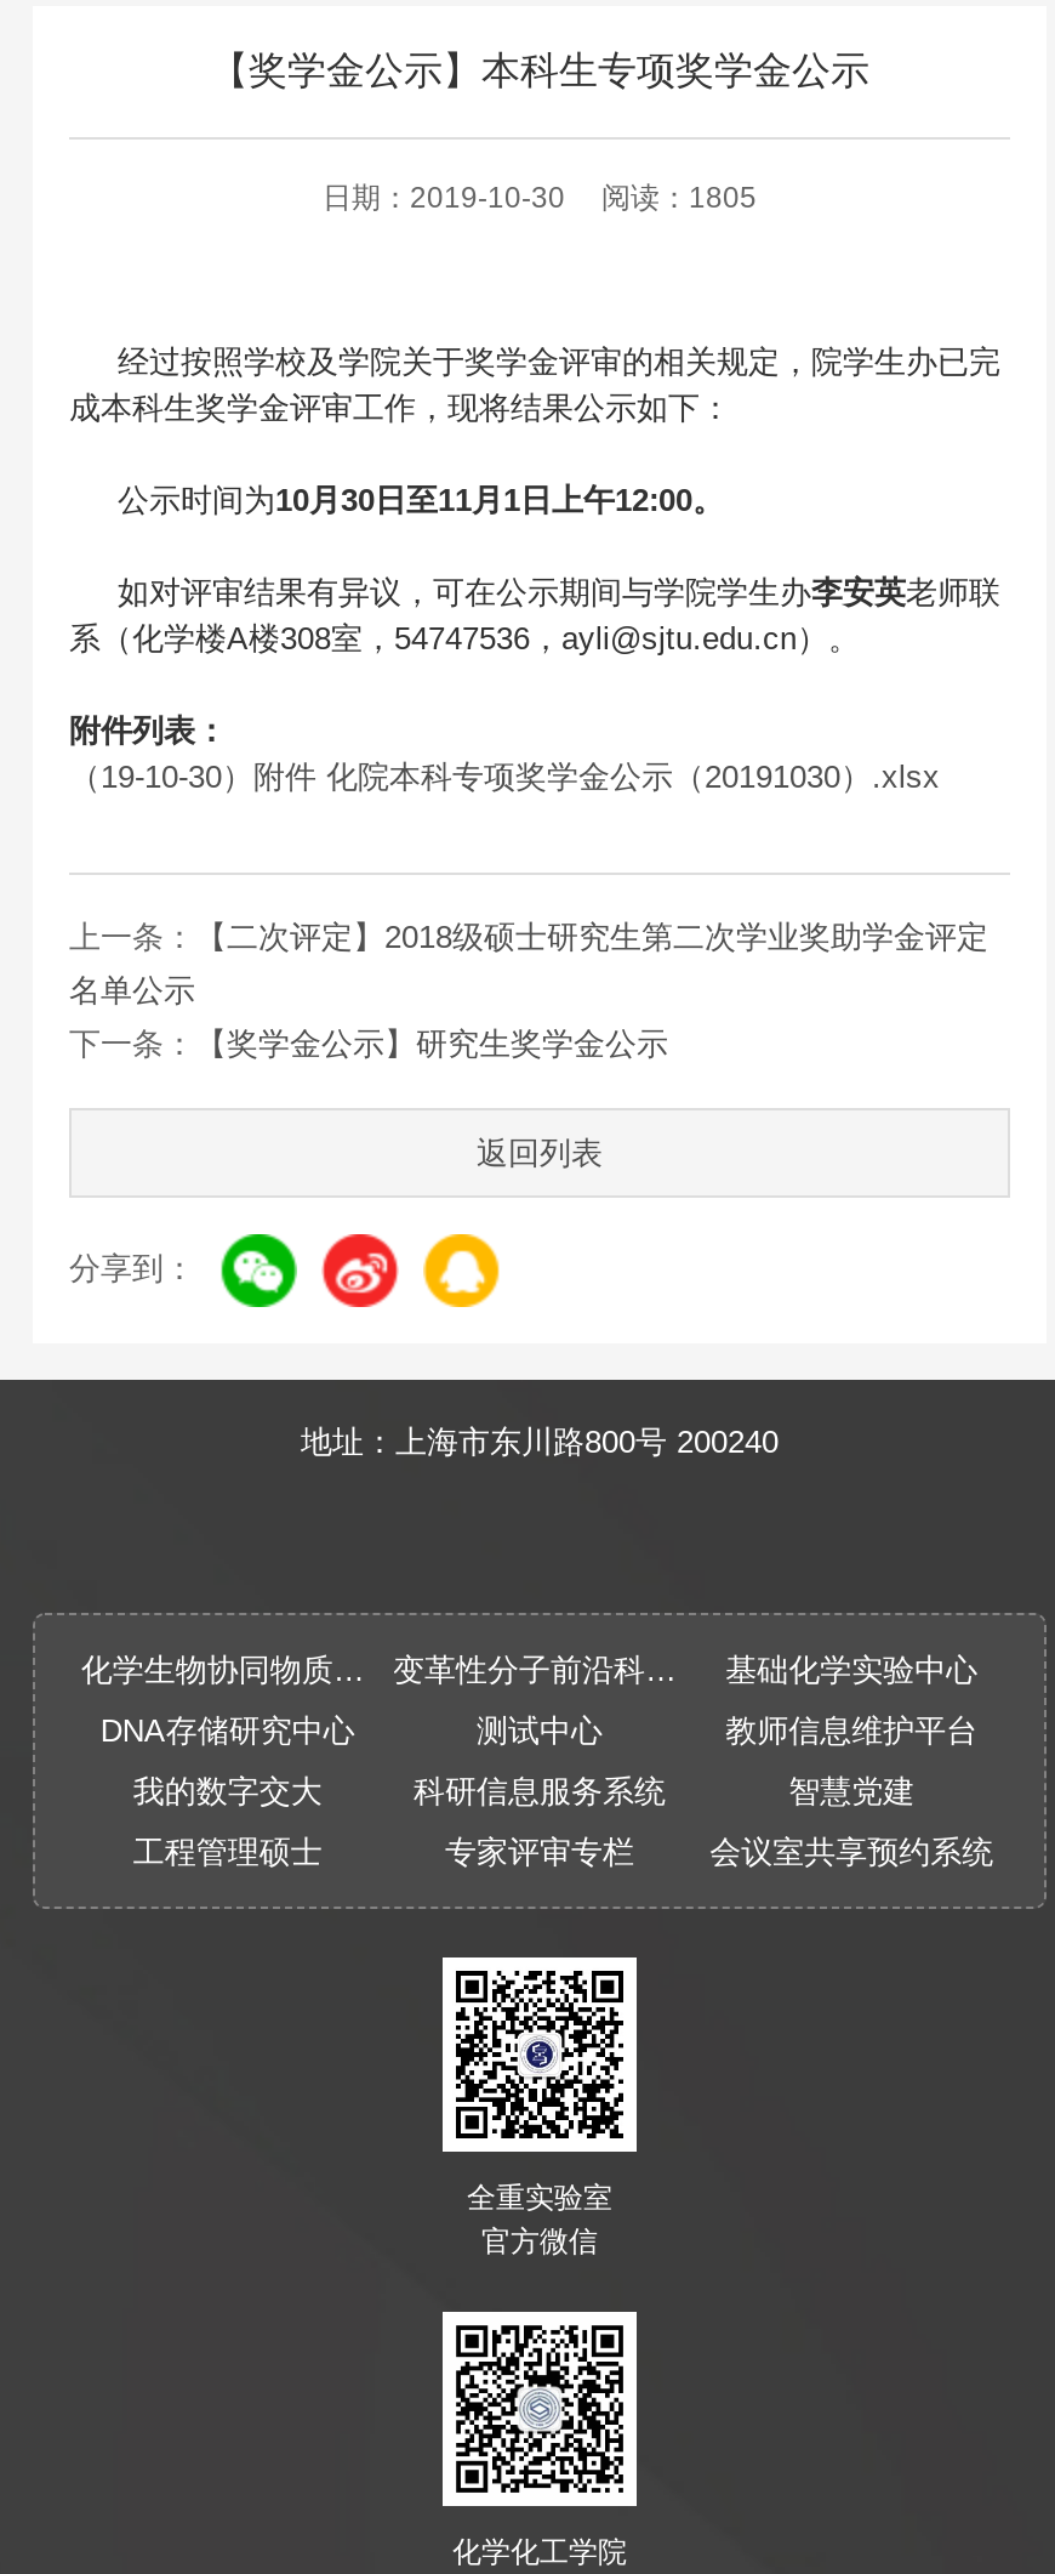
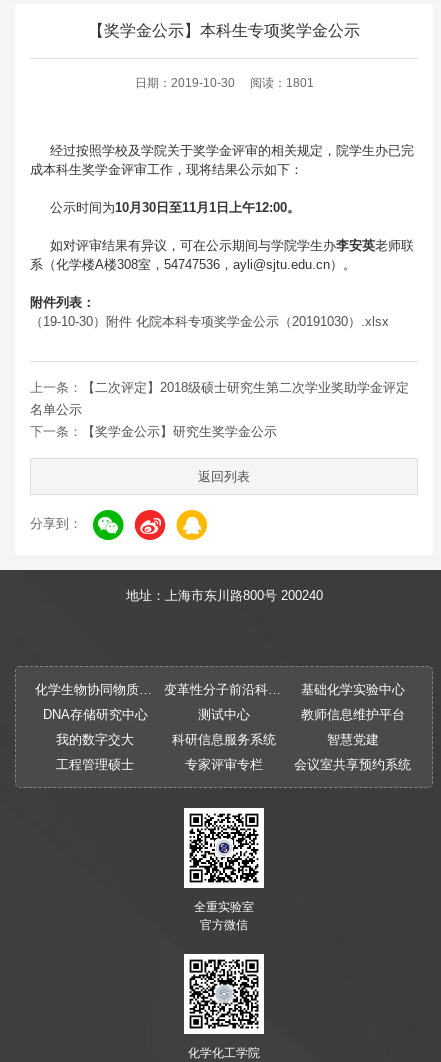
[323,181,757,215] 日期：2019-10-30 阅读：1805 -> [134,76,313,90] 日期：2019-10-30 阅读：1801

